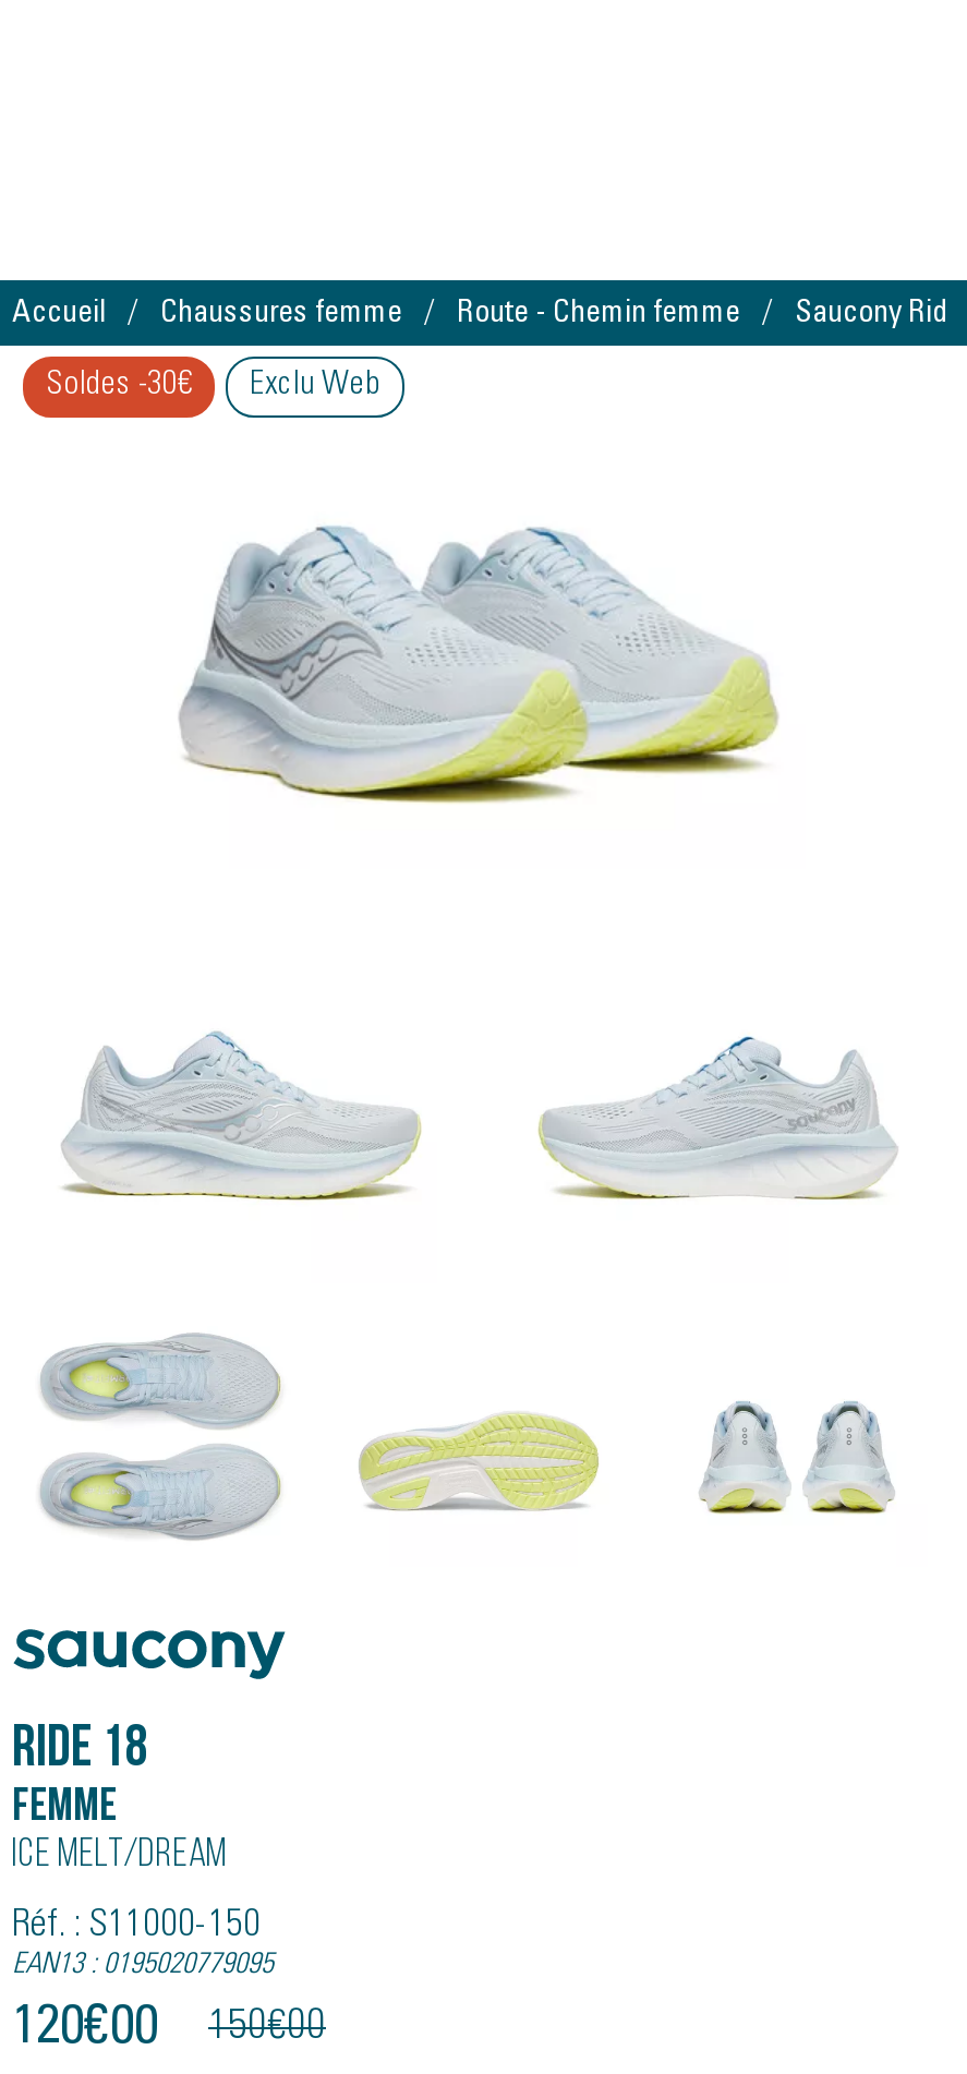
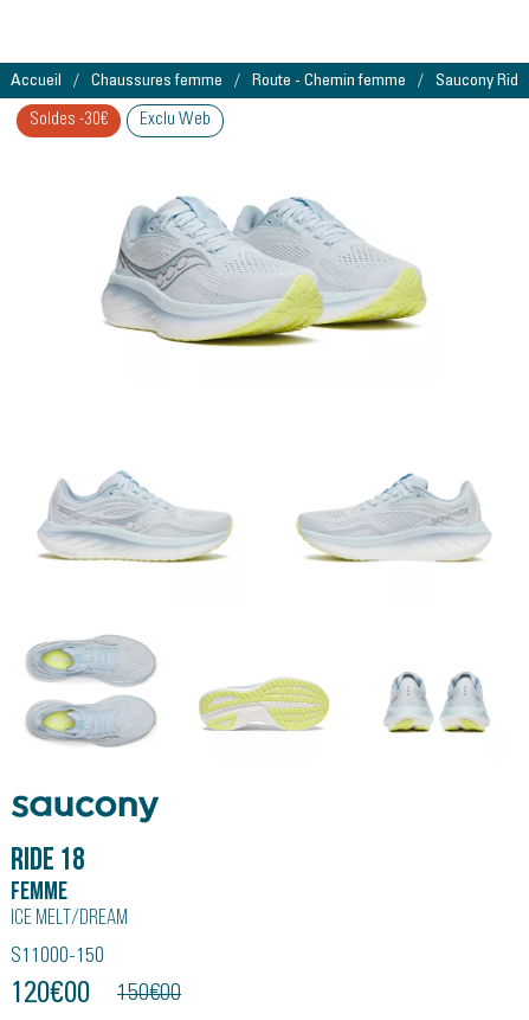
[12,1907,274,1981] Réf. : S11000-150 | EAN13 : 0195020779095 -> [11,947,104,968] S11000-150

